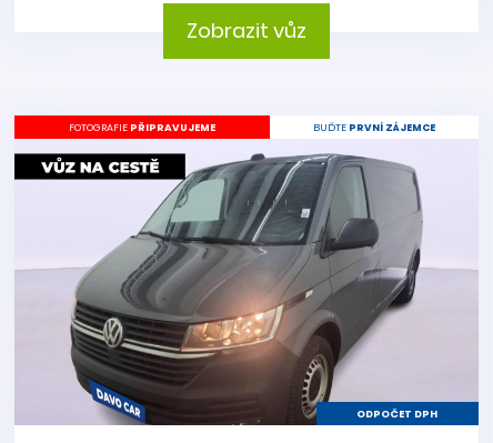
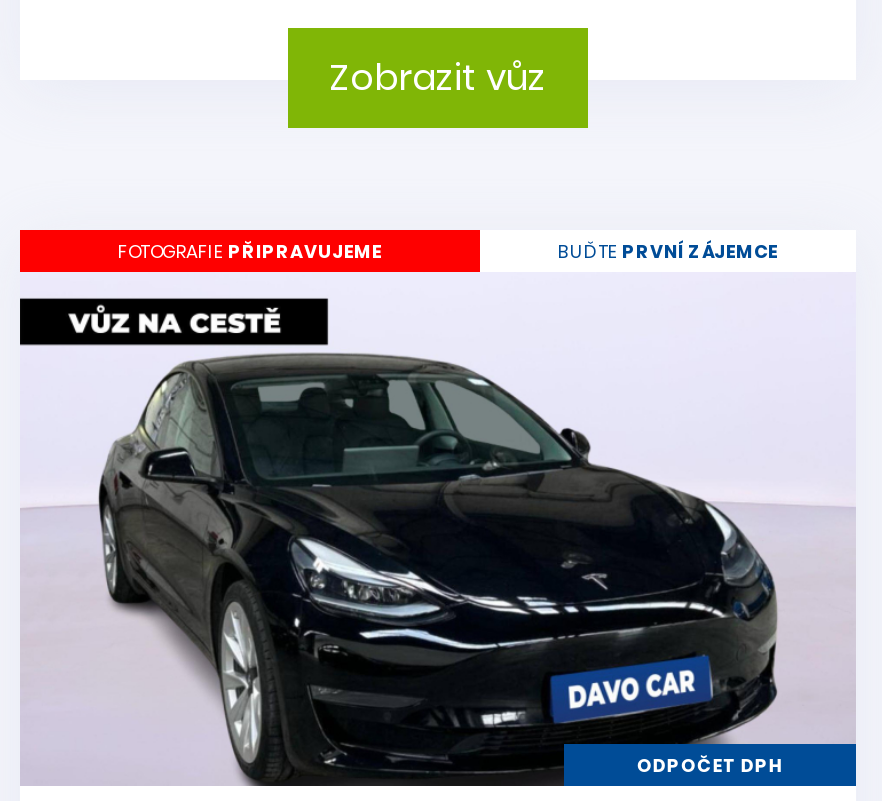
[58,153,434,425] [image] -> [96,298,778,784] [image]

